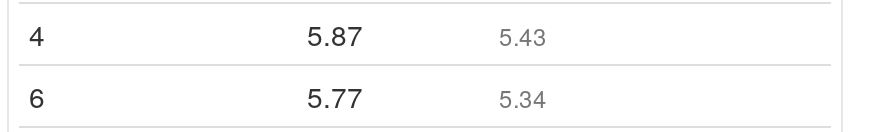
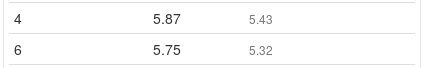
[307,76,363,116] 5.77 -> [153,39,181,59] 5.75
[499,80,547,114] 5.34 -> [249,41,273,58] 5.32

